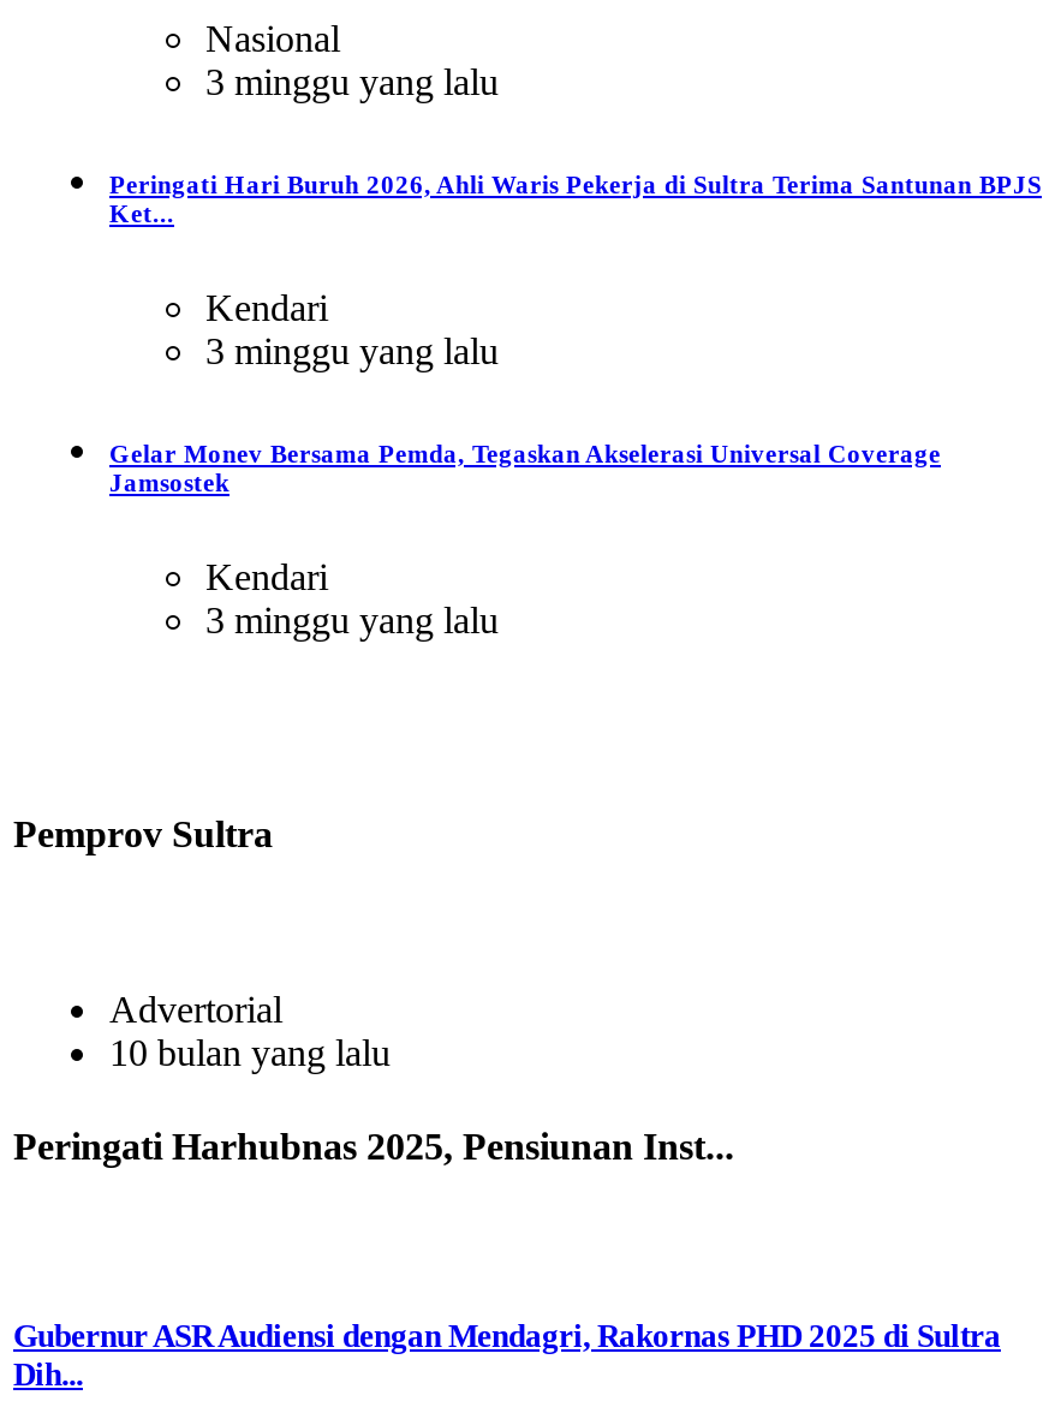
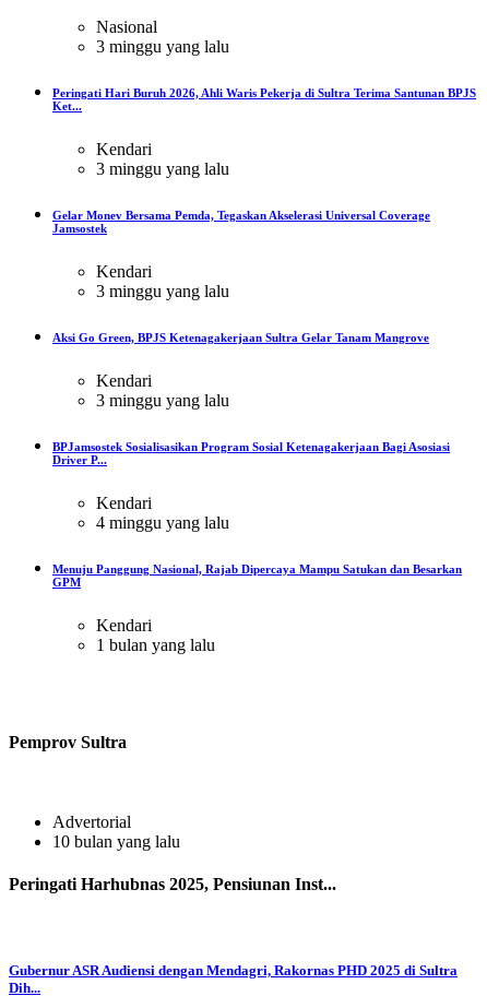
none -> [52,331,462,654] Aksi Go Green, BPJS Ketenagakerjaan Sultra Gelar Tanam Mangrove | Kendari | 3 minggu yang lalu | BPJamsostek Sosialisasikan Program Sosial Ketenagakerjaan Bagi Asosiasi | Driver P... | Kendari | 4 minggu yang lalu | Menuju Panggung Nasional, Rajab Dipercaya Mampu Satukan dan Besarkan | GPM | Kendari | 1 bulan yang lalu

